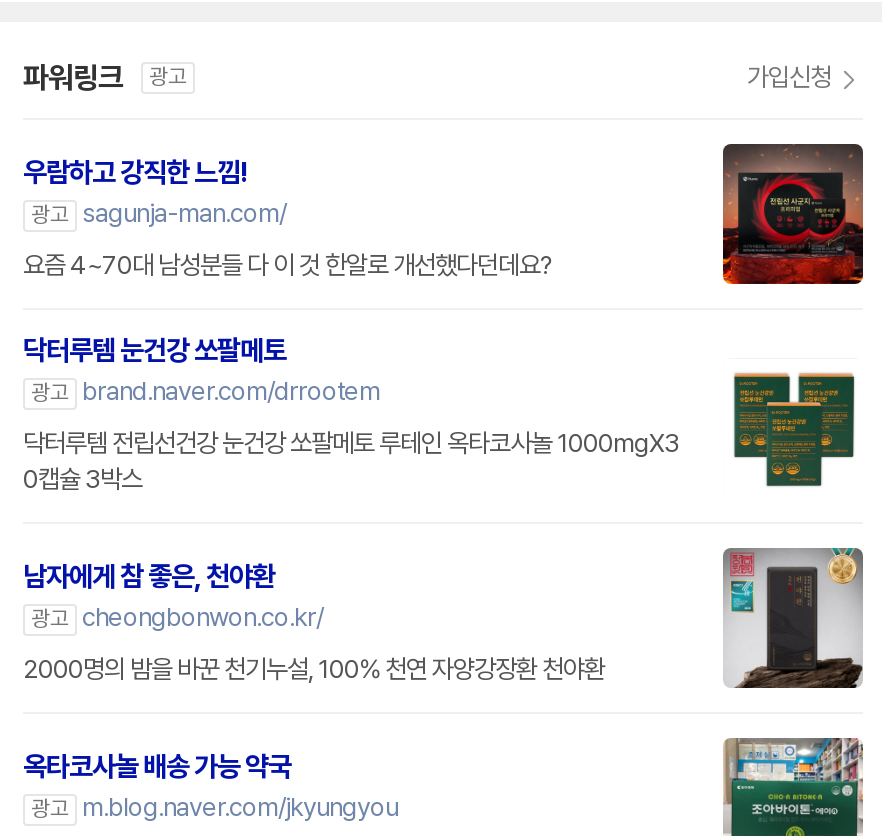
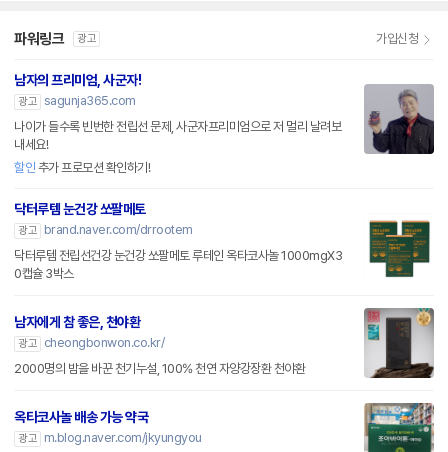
[721,142,865,286] [image] -> [364,84,435,155] [image]
[23,156,551,280] 우람하고 강직한 느낌! | 광고 sagunja-man.com/ | 요즘 4~70대 남성분들 다 이 것 한알로 개선했다던데요? -> [14,72,341,175] 남자의 프리미엄, 사군자! | 광고 sagunja365.com | 나이가 들수록 빈번한 전립선 문제, 사군자프리미엄으로 저 멀리 날려보 | 내세요! | 할인 추가 프로모션 확인하기!

